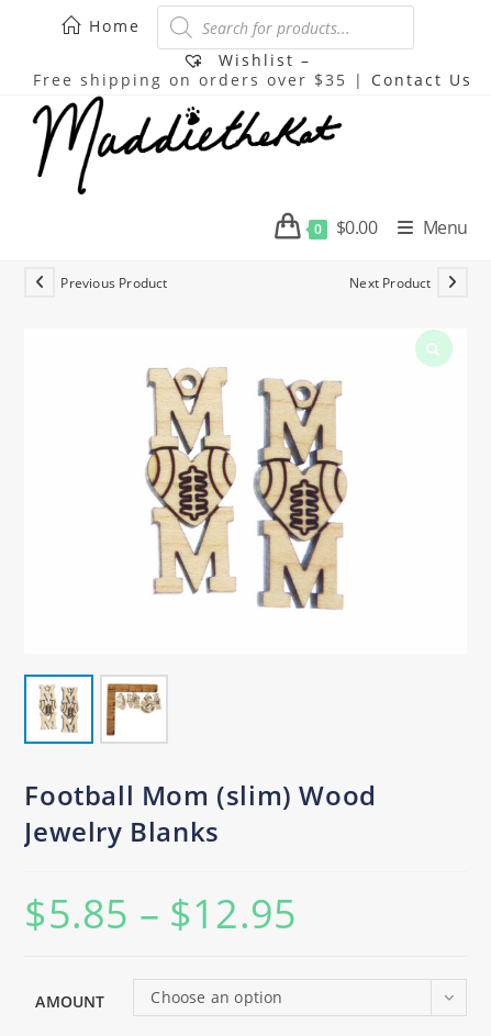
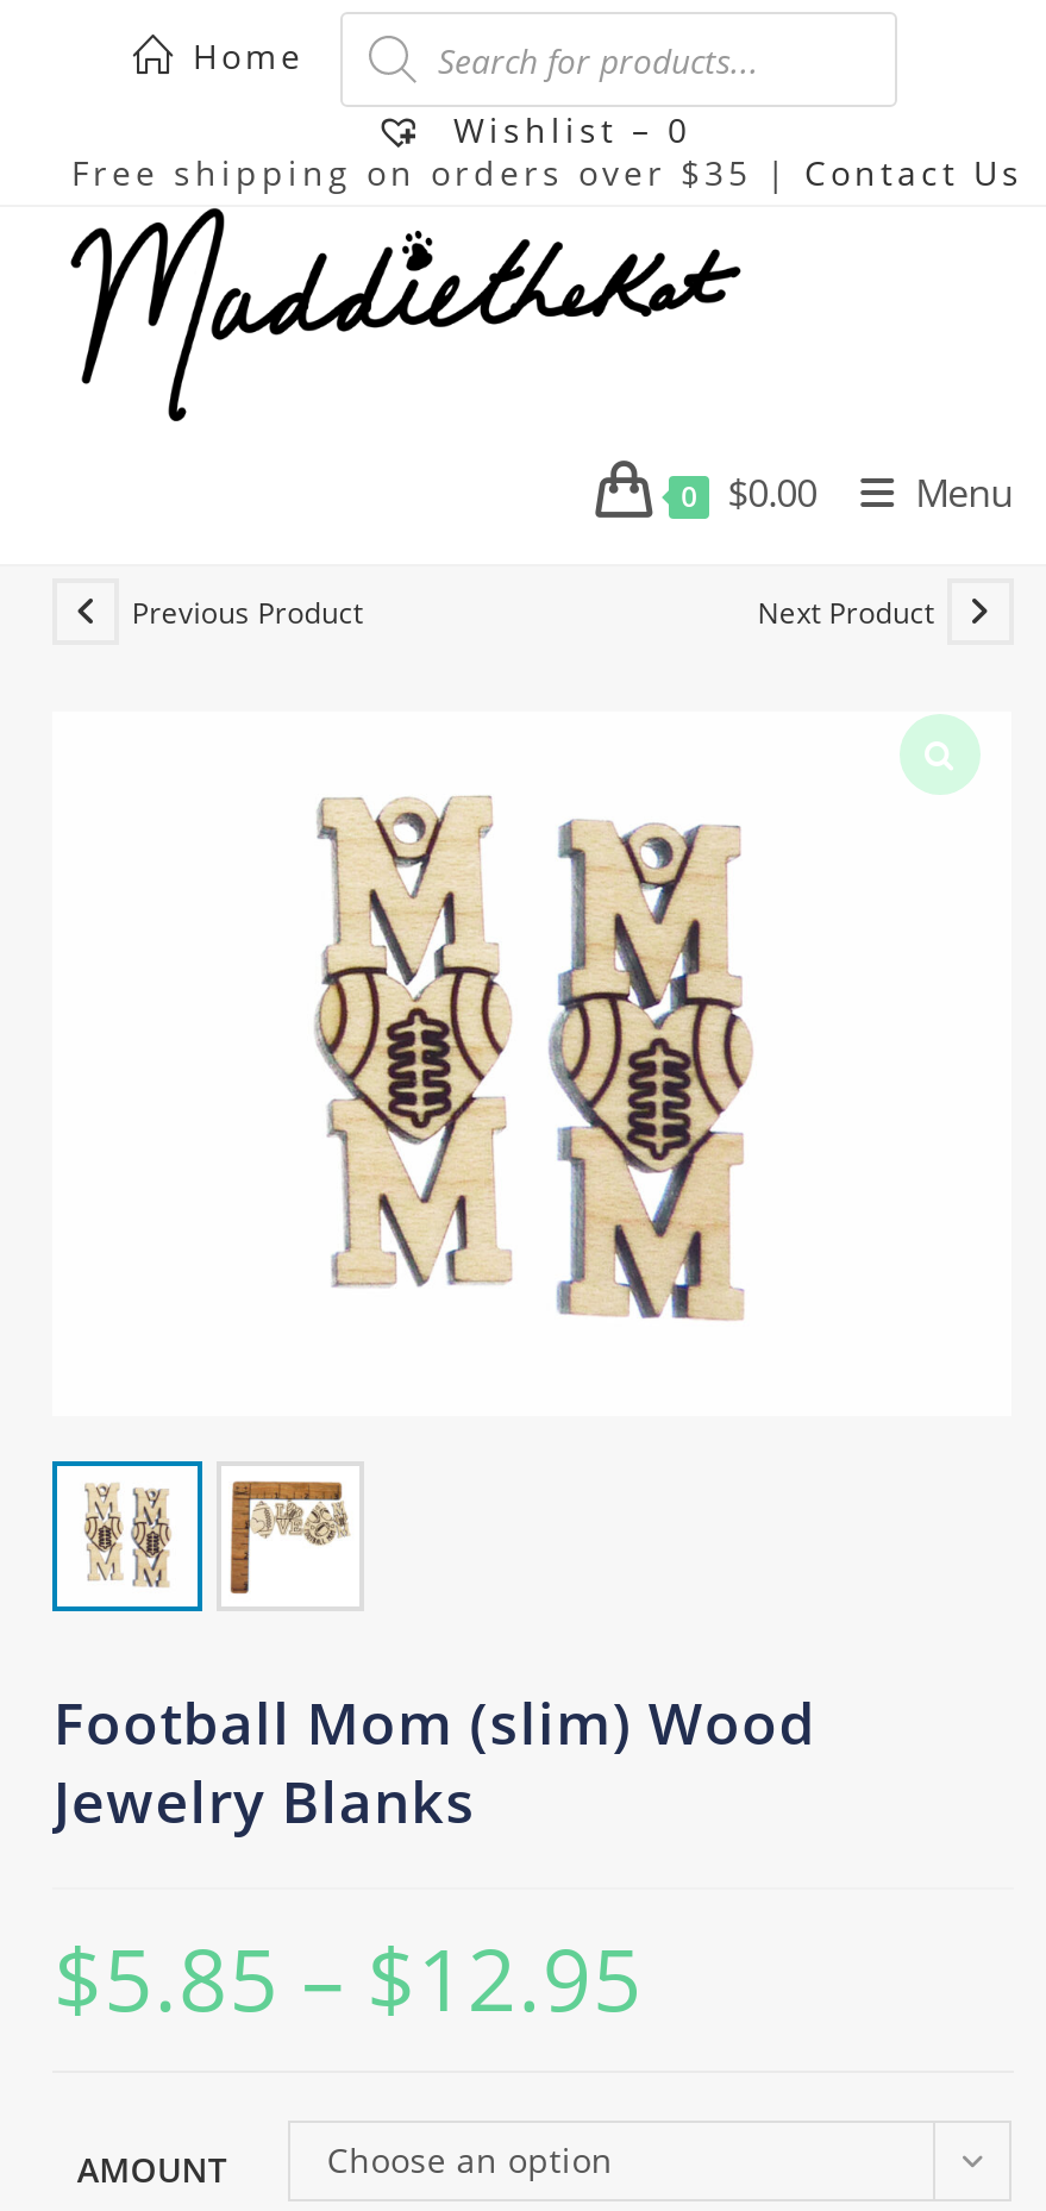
[211,50,310,71] Wishlist – -> [439,108,691,153] Wishlist – 0

